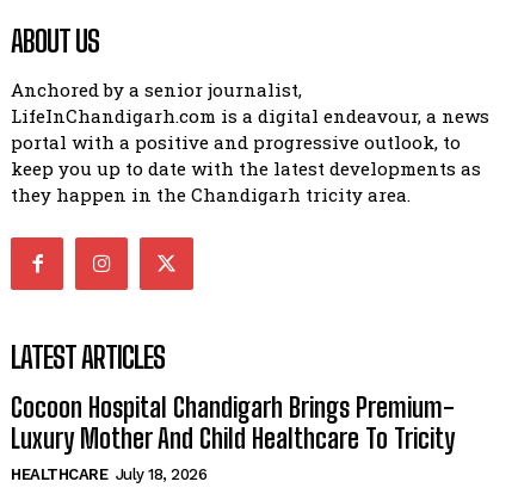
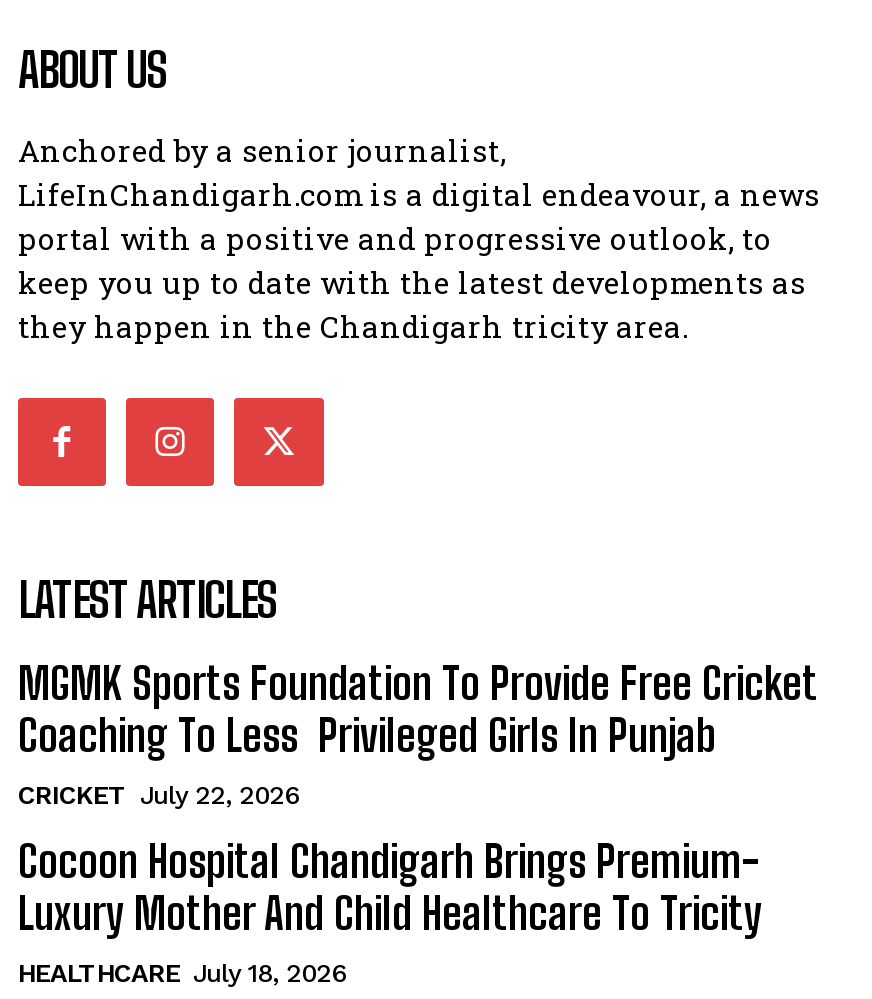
none -> [18,657,818,811] MGMK Sports Foundation To Provide Free Cricket | Coaching To Less Privileged Girls In Punjab | CRICKET July 22, 2026

